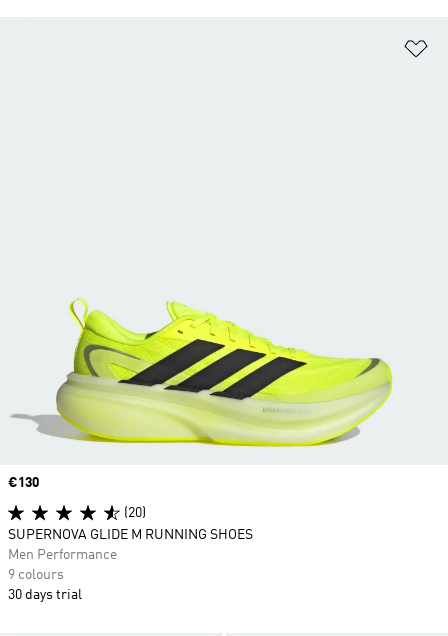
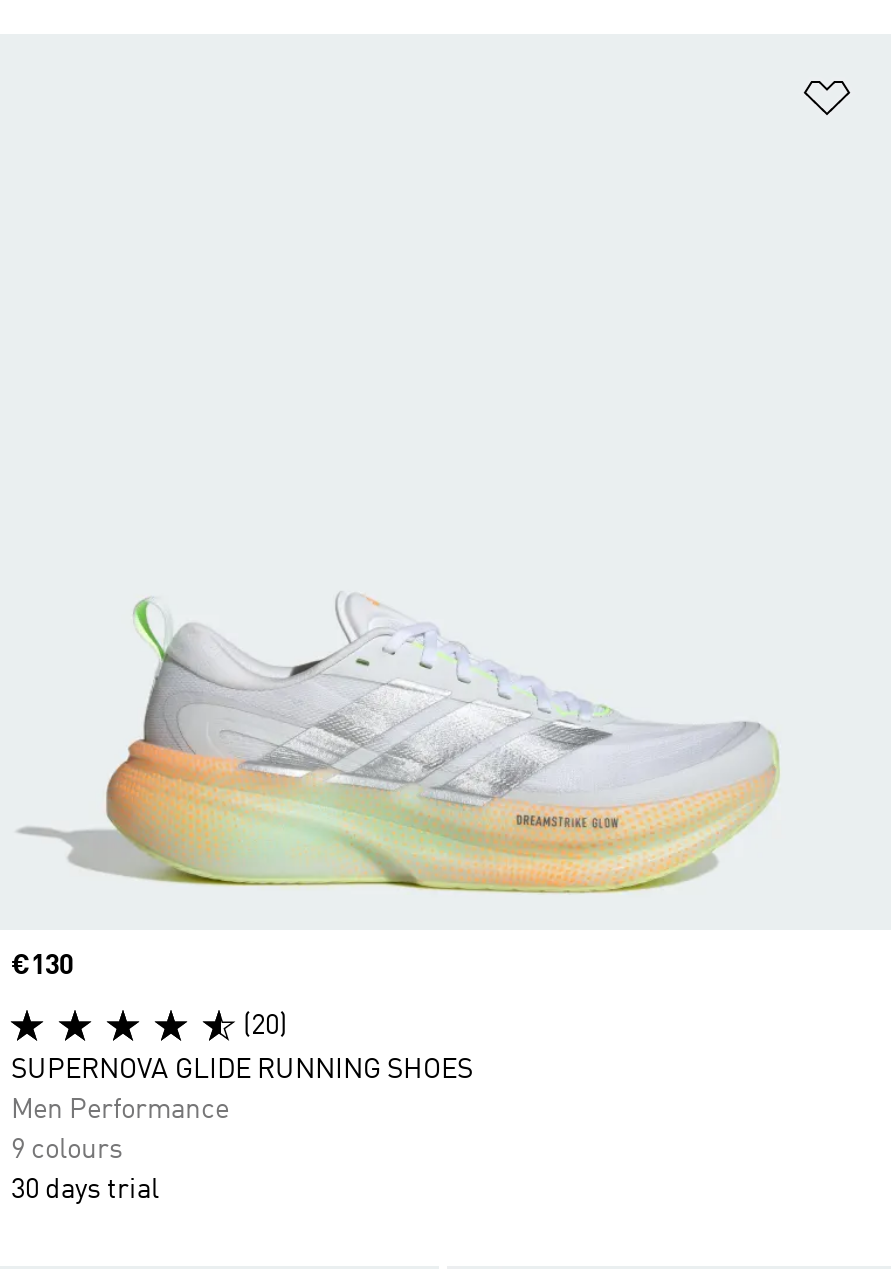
[59,297,392,447] [image] -> [105,594,781,894] [image]
[8,528,253,542] SUPERNOVA GLIDE M RUNNING SHOES -> [11,1056,473,1084] SUPERNOVA GLIDE RUNNING SHOES

